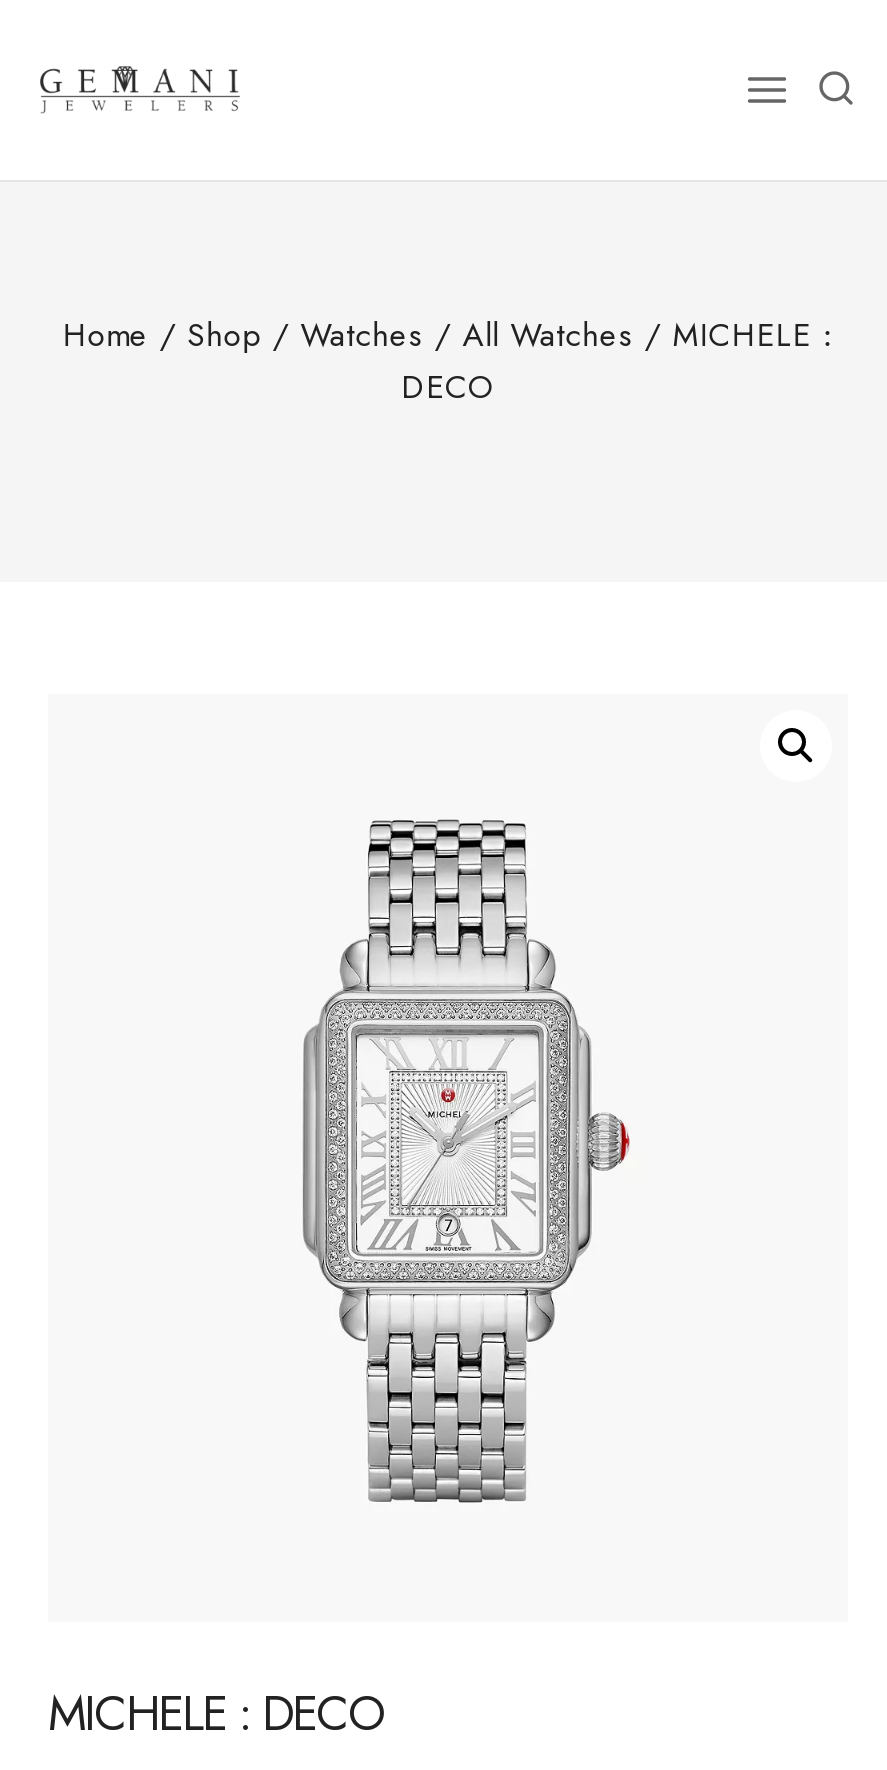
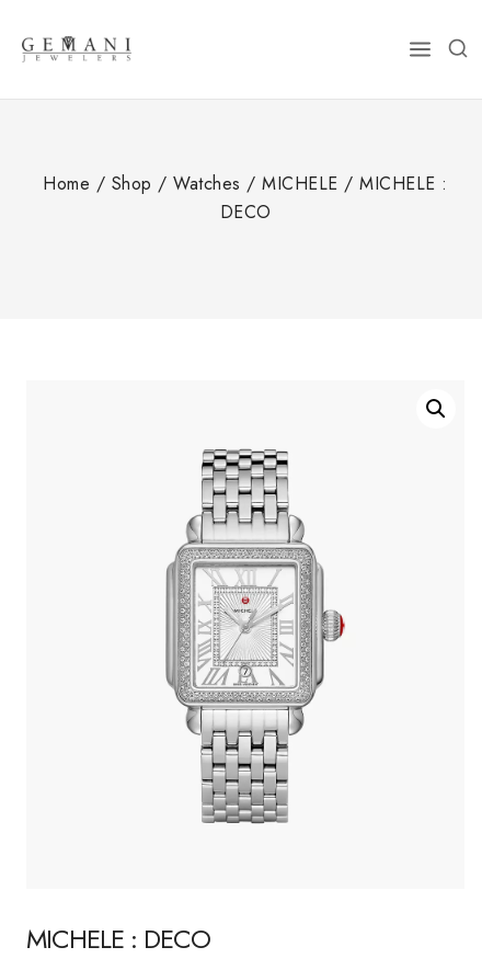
[62,311,834,357] Home / Shop / Watches / All Watches / MICHELE : -> [43,171,448,196] Home / Shop / Watches / MICHELE / MICHELE :

